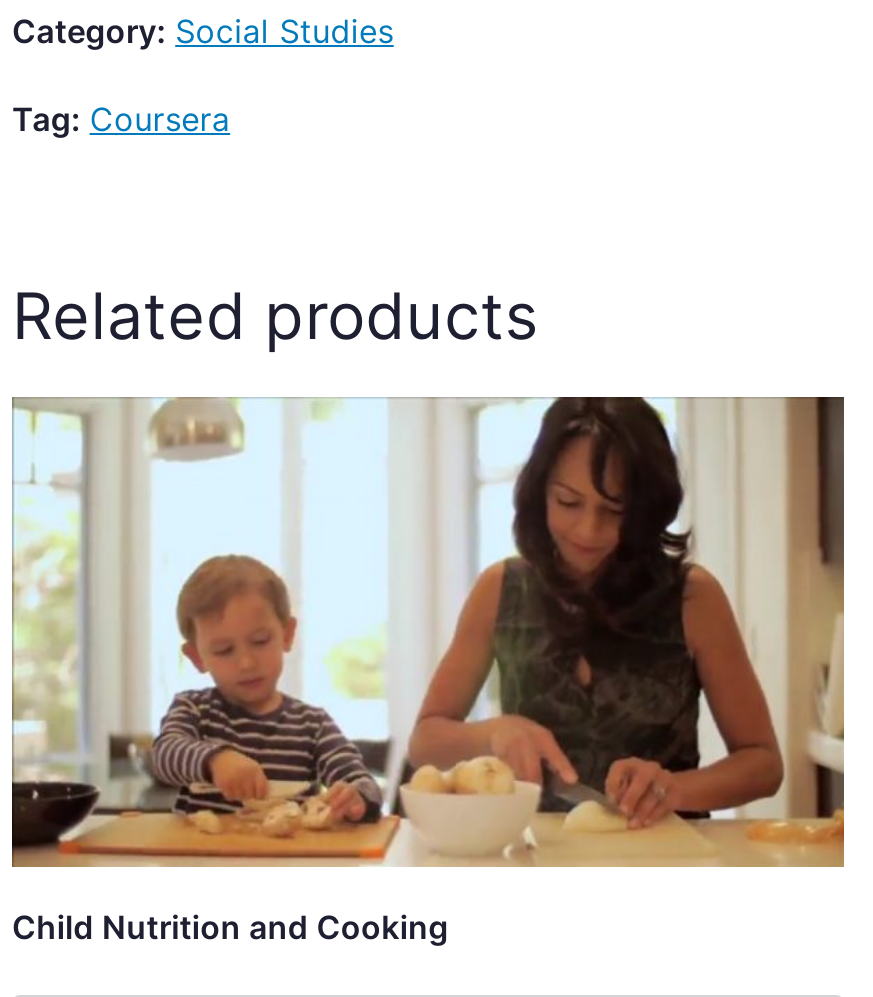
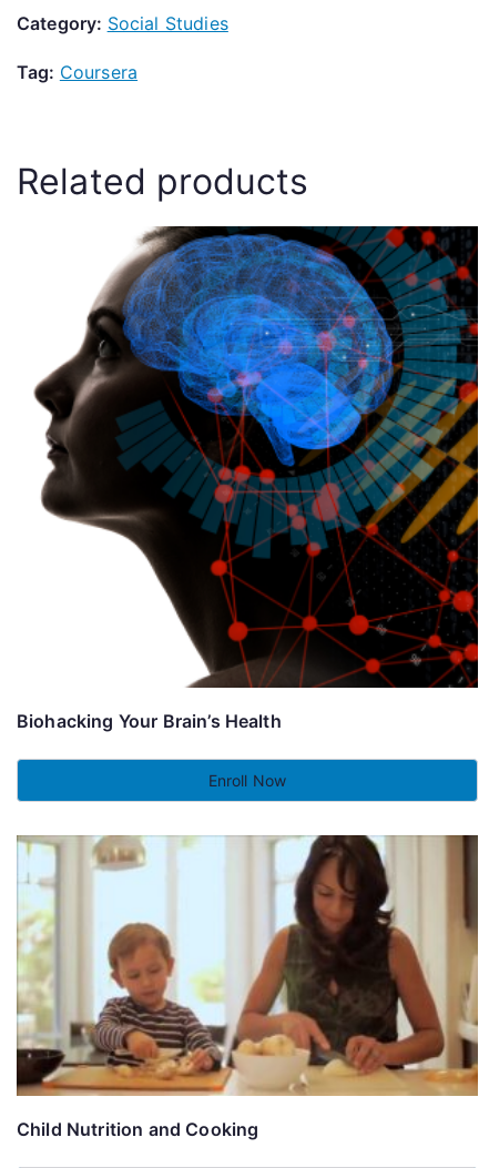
none -> [17,225,479,790] [image] | Biohacking Your Brain’s Health | Enroll Now

